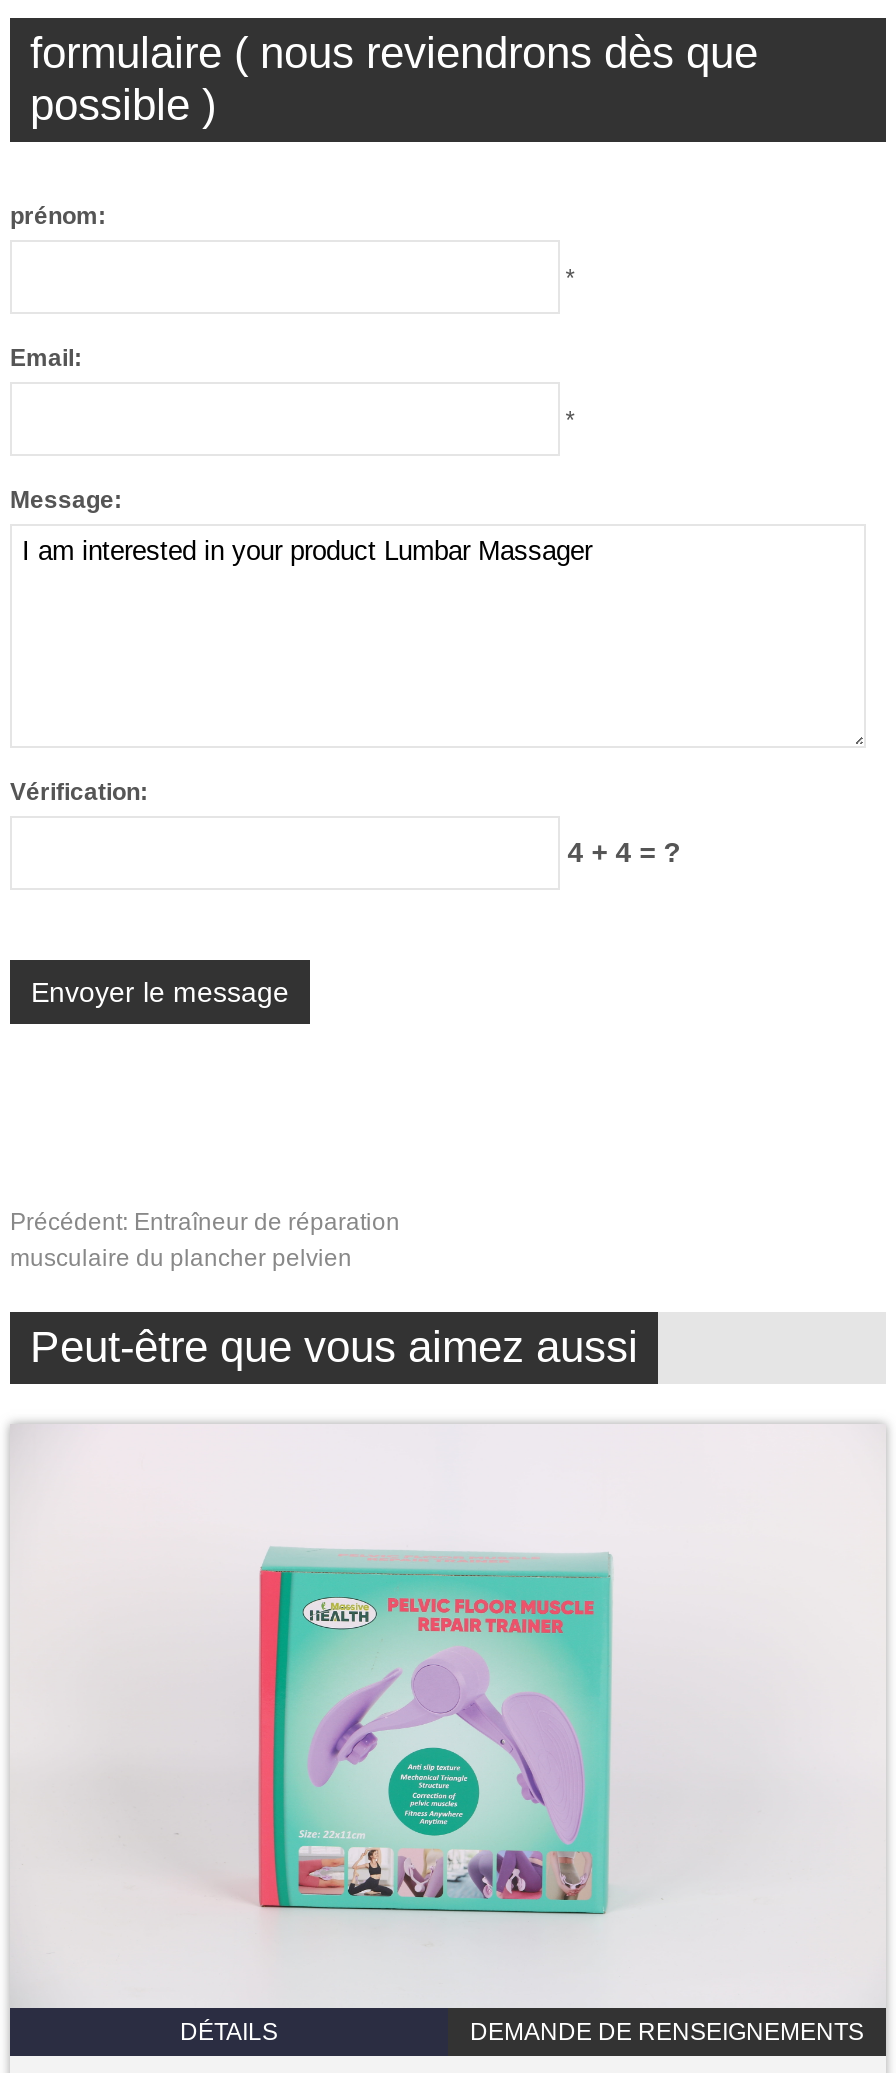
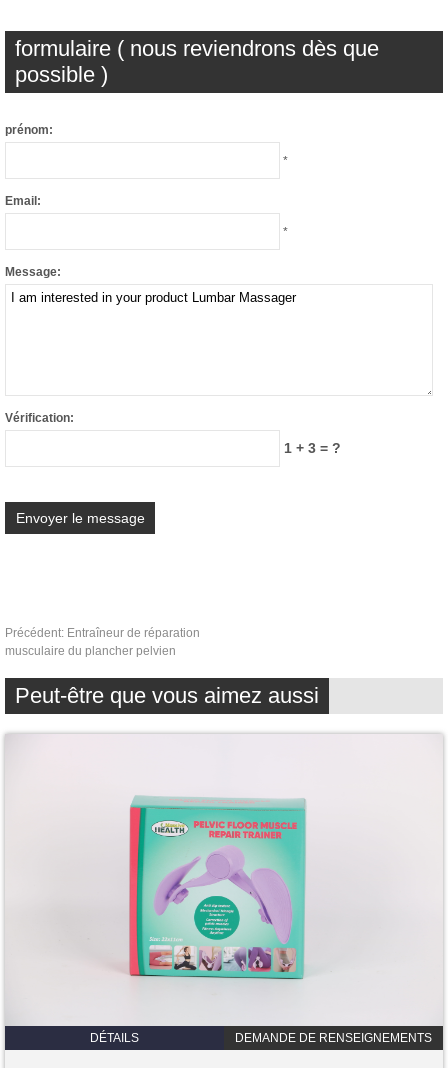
[560,837,682,869] 4 + 4 = ? -> [280,440,341,456] 1 + 3 = ?

